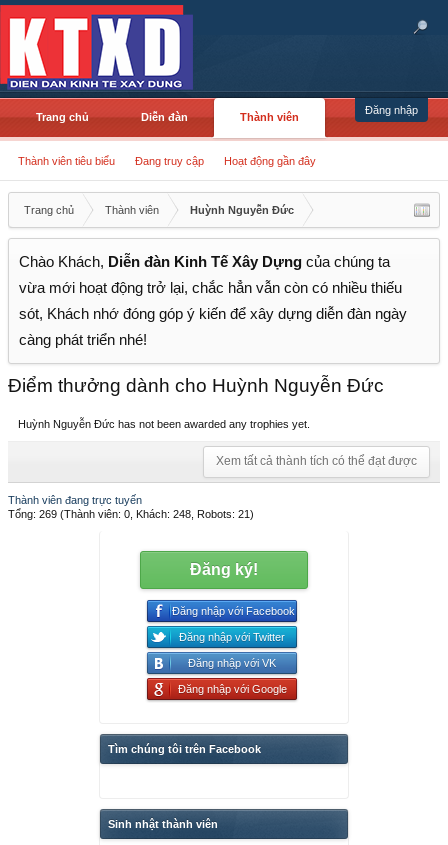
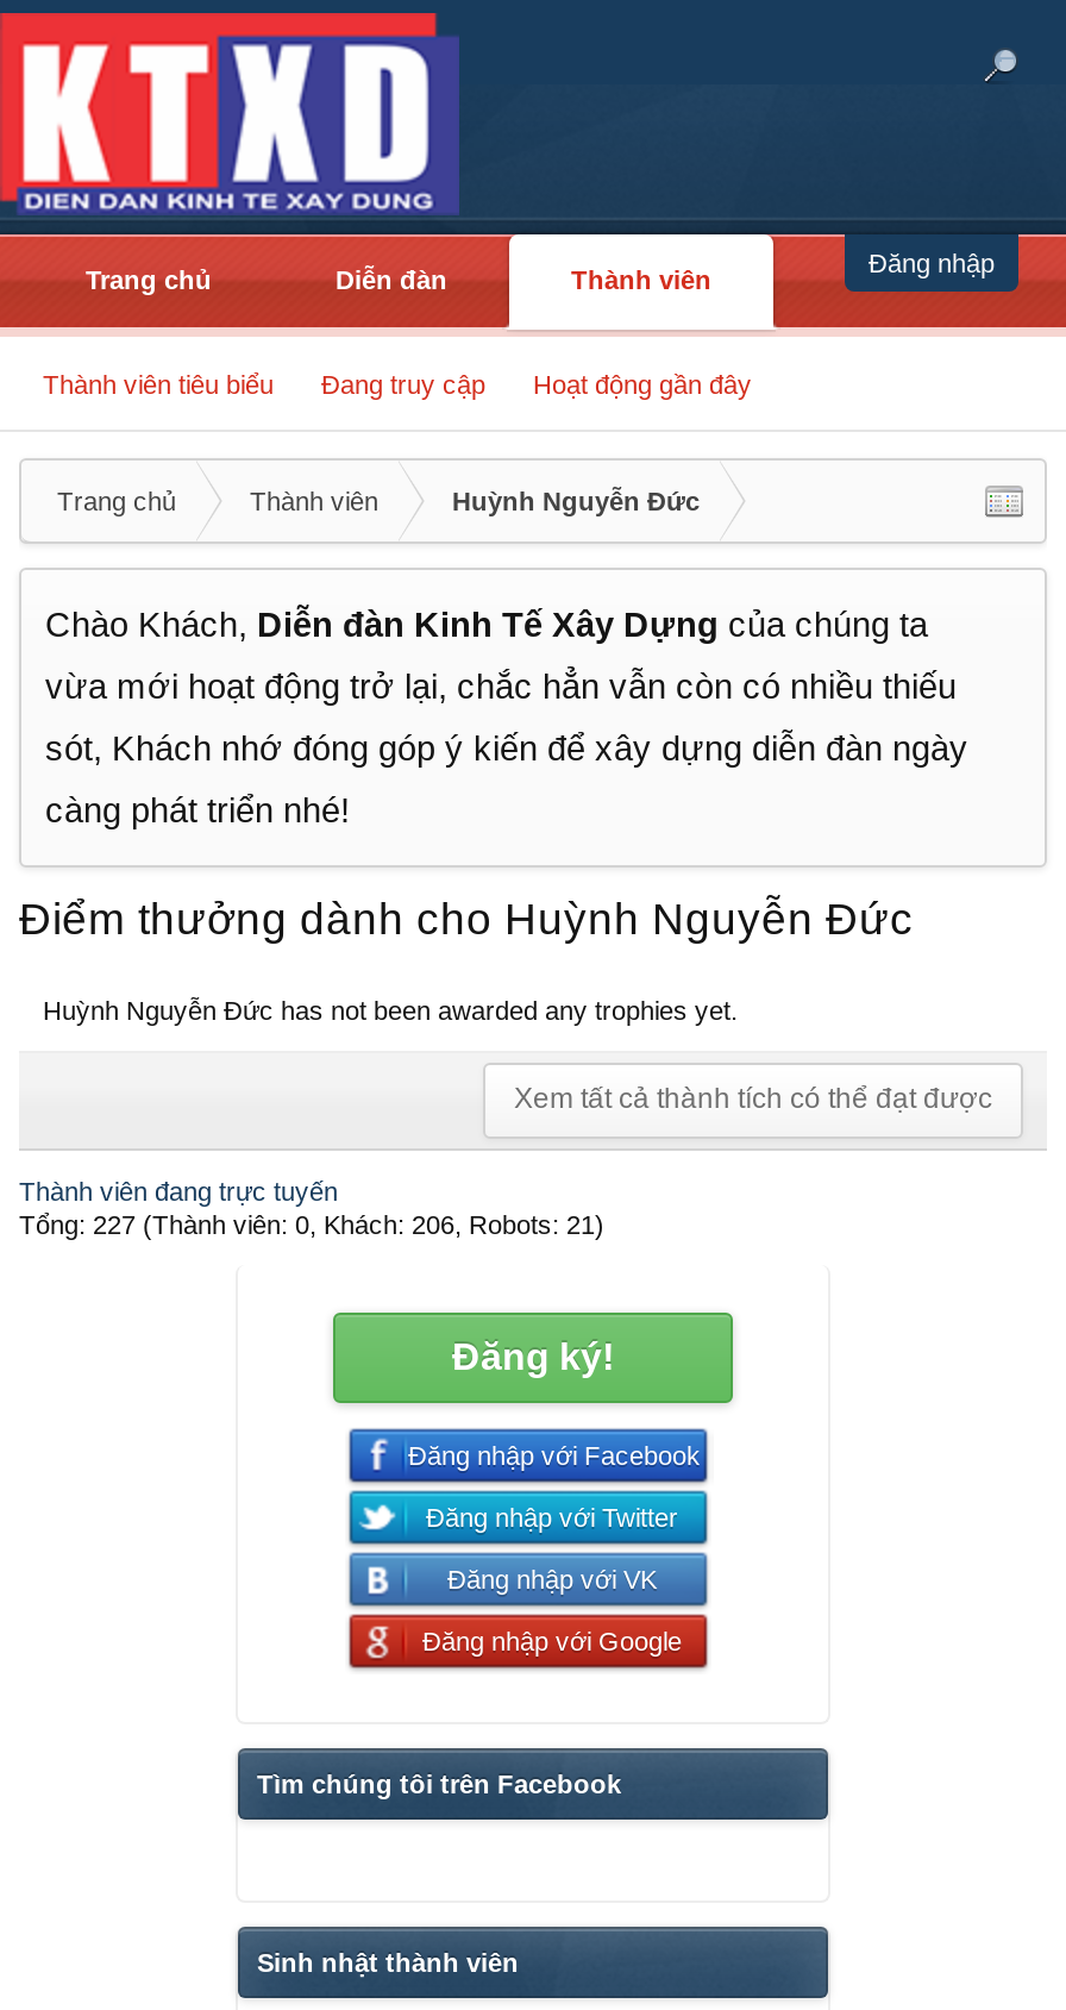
[8,508,254,520] Tổng: 269 (Thành viên: 0, Khách: 248, Robots: 21) -> [19,1210,604,1239] Tổng: 227 (Thành viên: 0, Khách: 206, Robots: 21)

